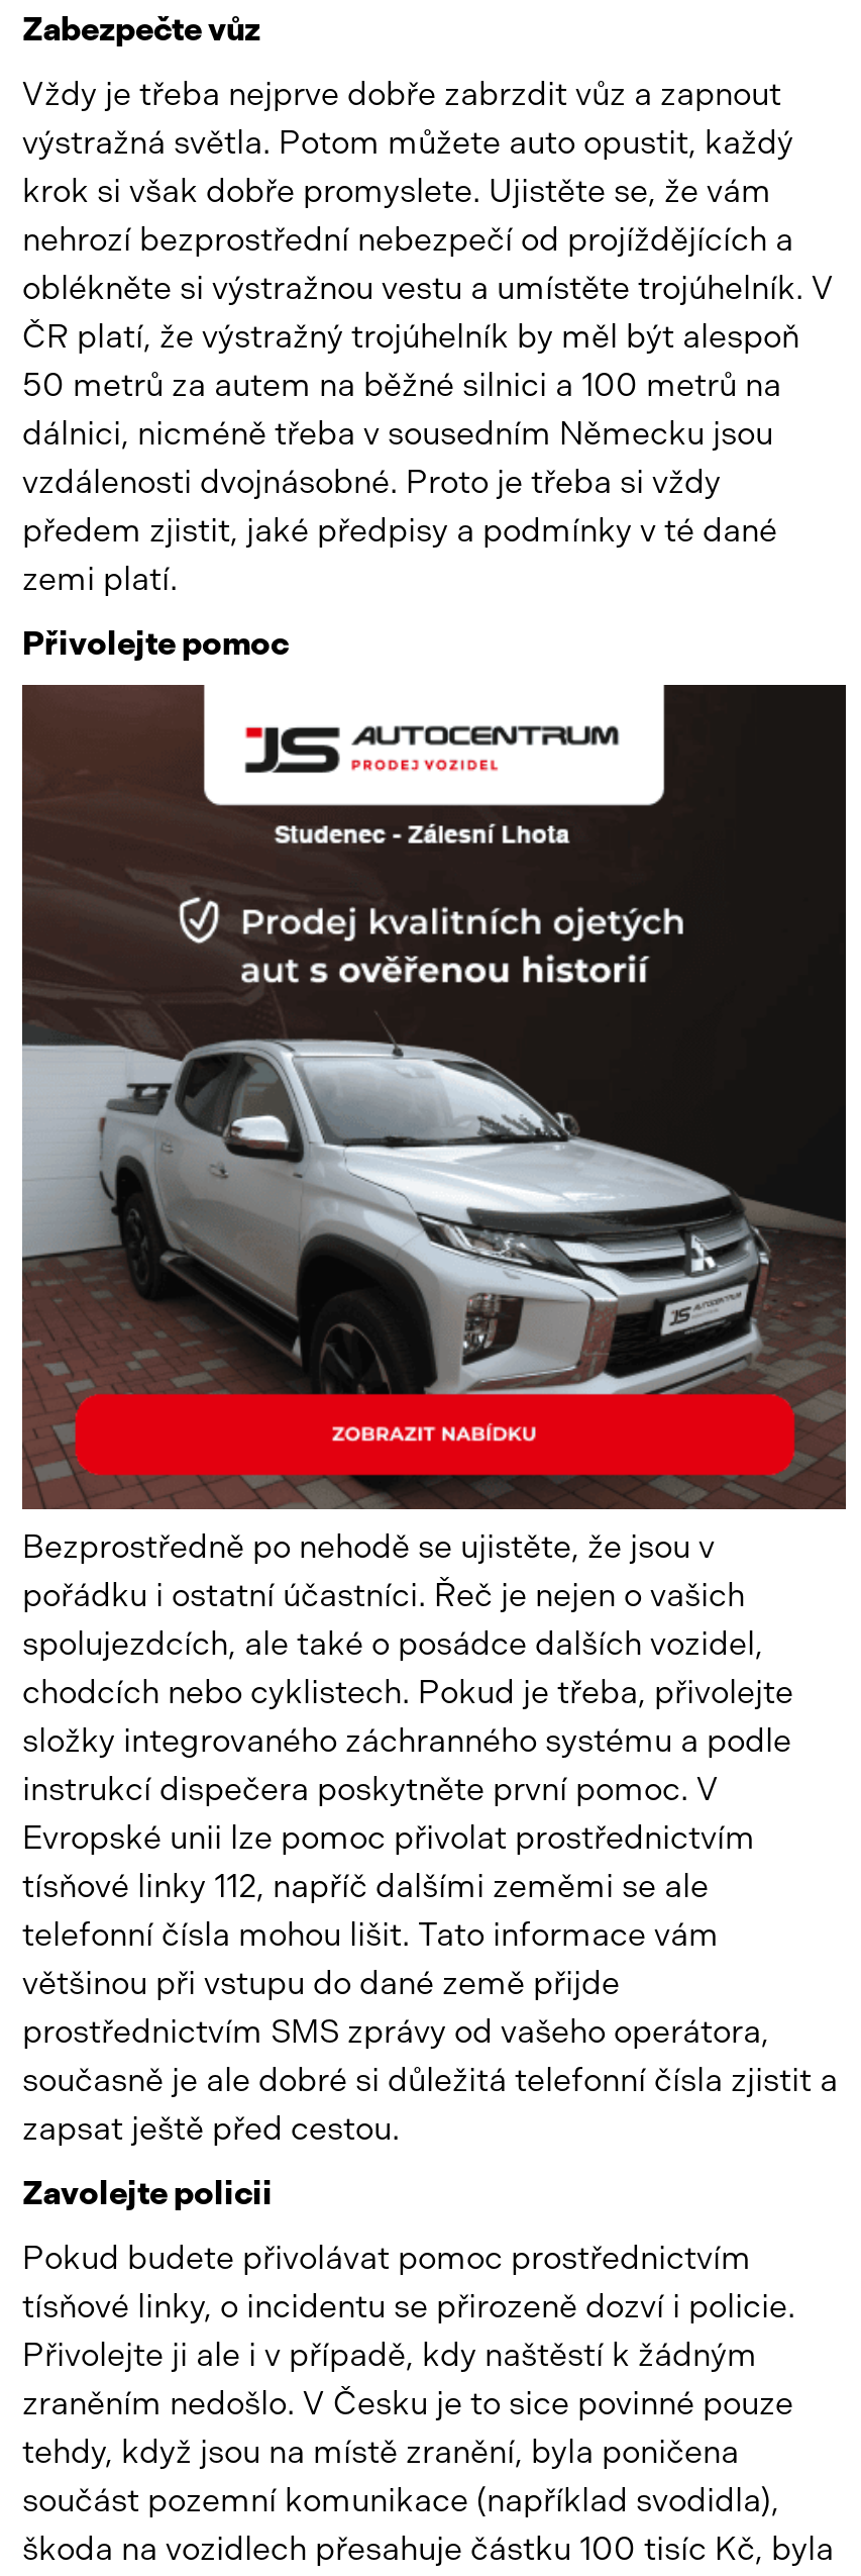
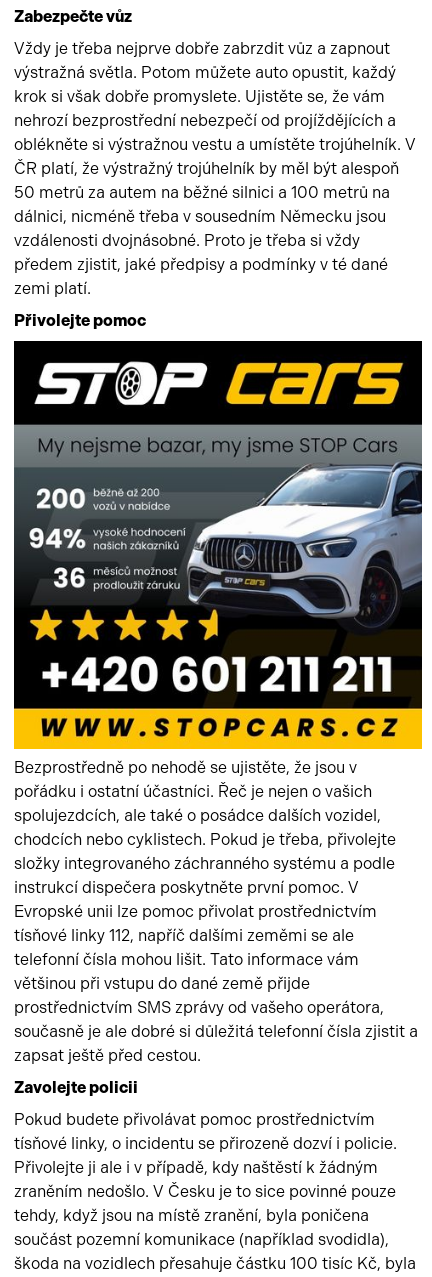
[20,683,848,1511] [image] -> [13,340,423,750] [image]

